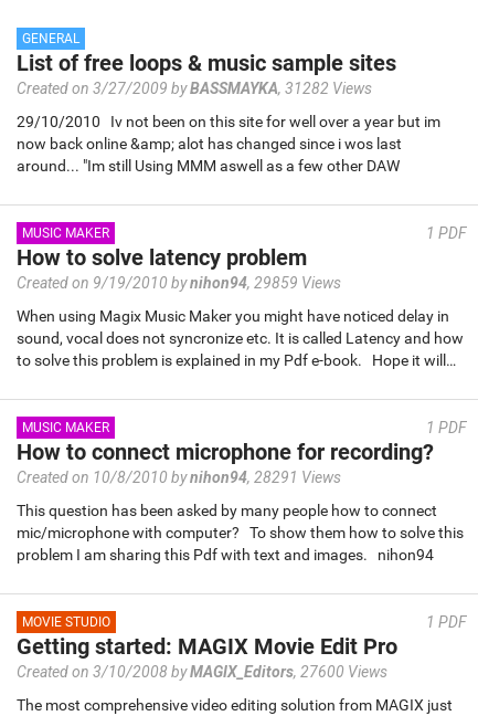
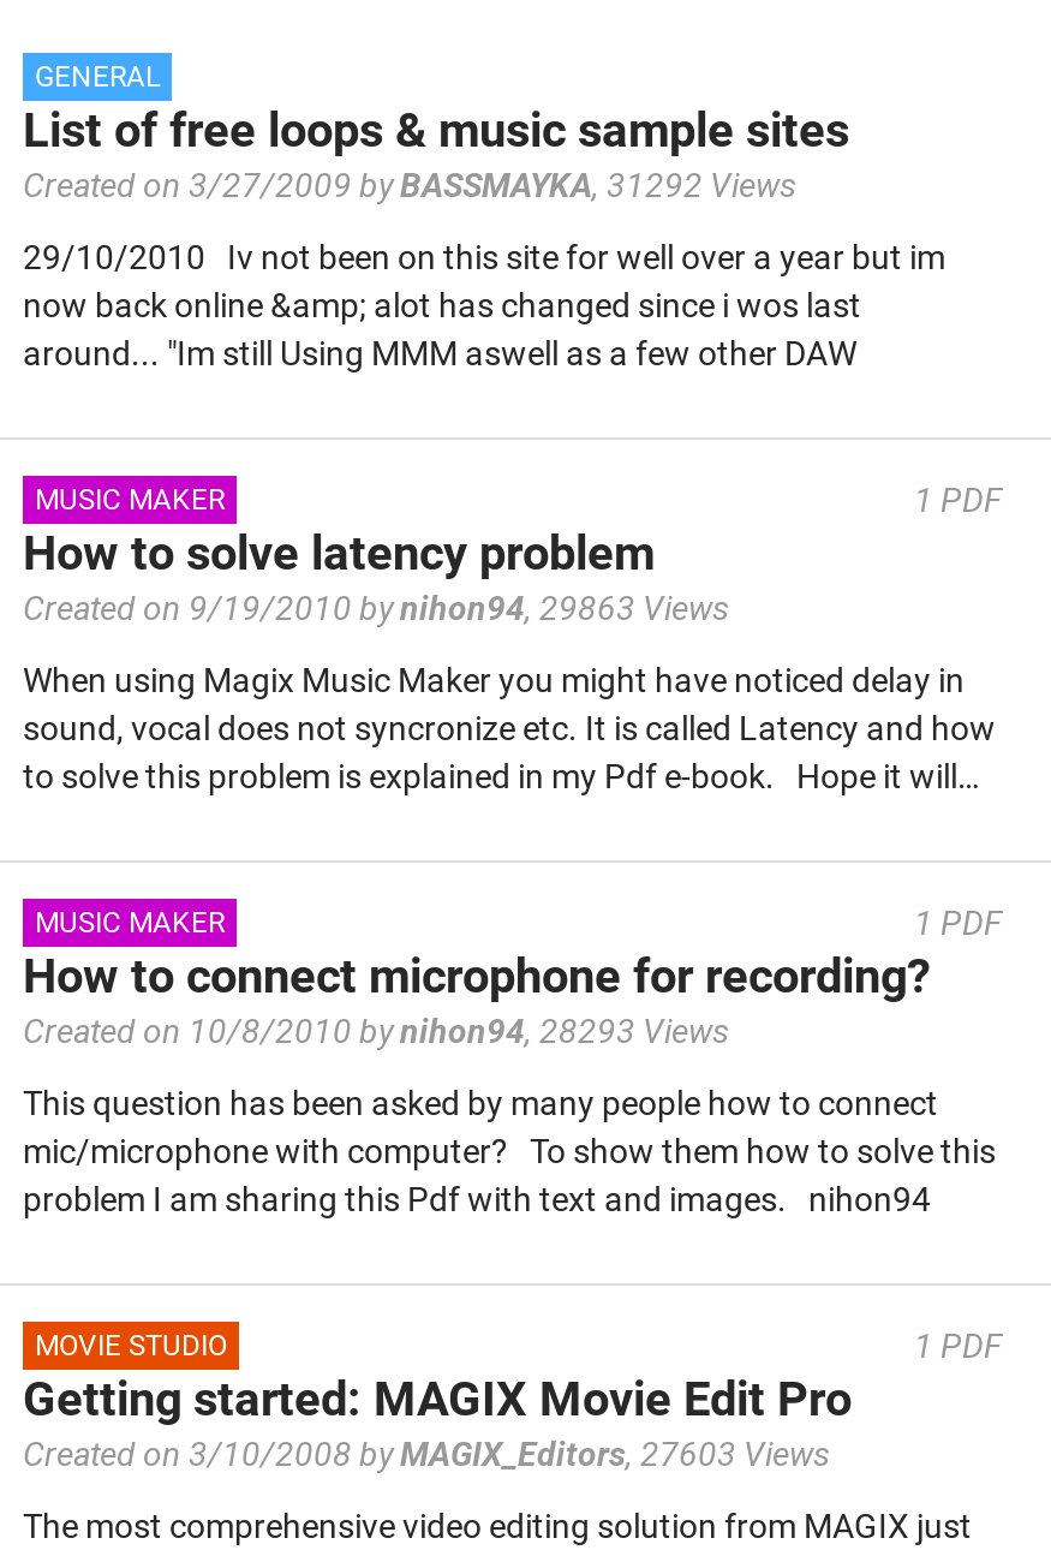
[17,80,372,98] Created on 3/27/2009 byBASSMAYKA, 31282 Views -> [23,167,796,205] Created on 3/27/2009 byBASSMAYKA, 31292 Views
[17,274,341,292] Created on 9/19/2010 bynihon94, 29859 Views -> [23,589,729,628] Created on 9/19/2010 bynihon94, 29863 Views
[17,469,341,487] Created on 10/8/2010 bynihon94, 28291 Views -> [23,1012,729,1051] Created on 10/8/2010 bynihon94, 28293 Views
[17,663,387,681] Created on 3/10/2008 byMAGIX_Editors, 27600 Views -> [23,1435,830,1474] Created on 3/10/2008 byMAGIX_Editors, 27603 Views

